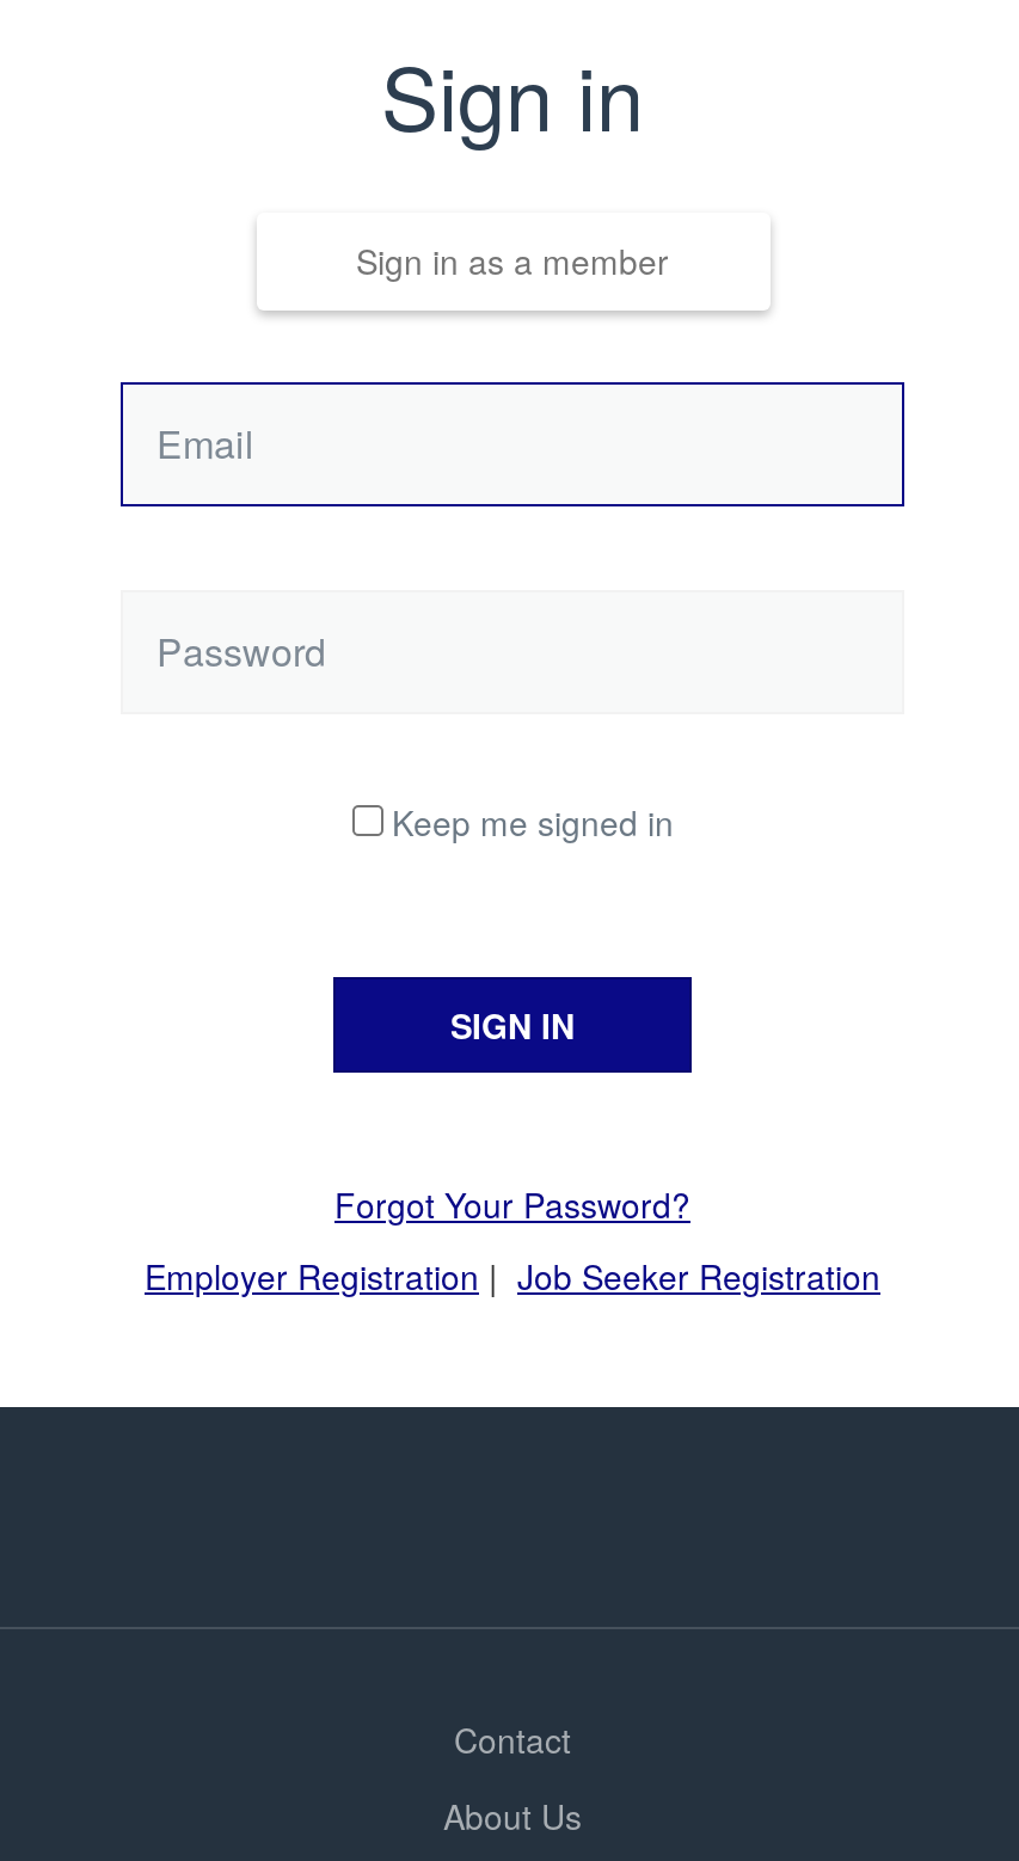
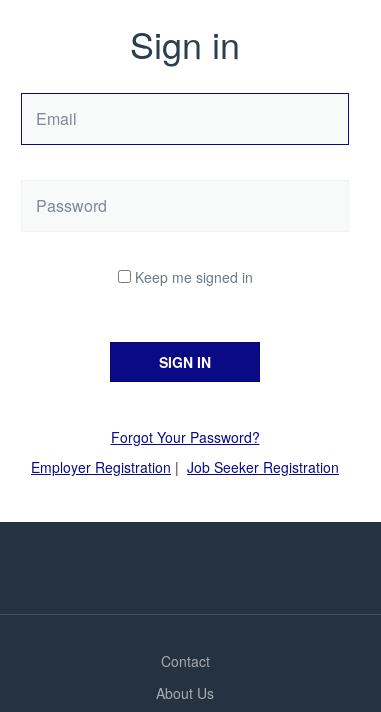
[356,237,669,284] Sign in as a member -> none

